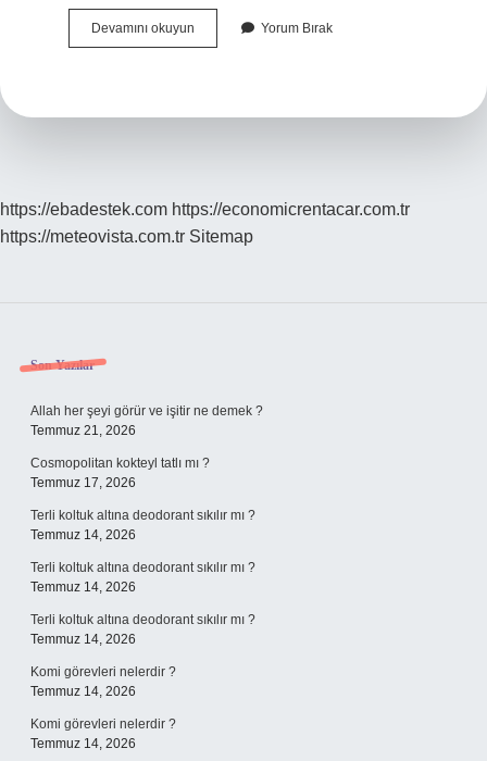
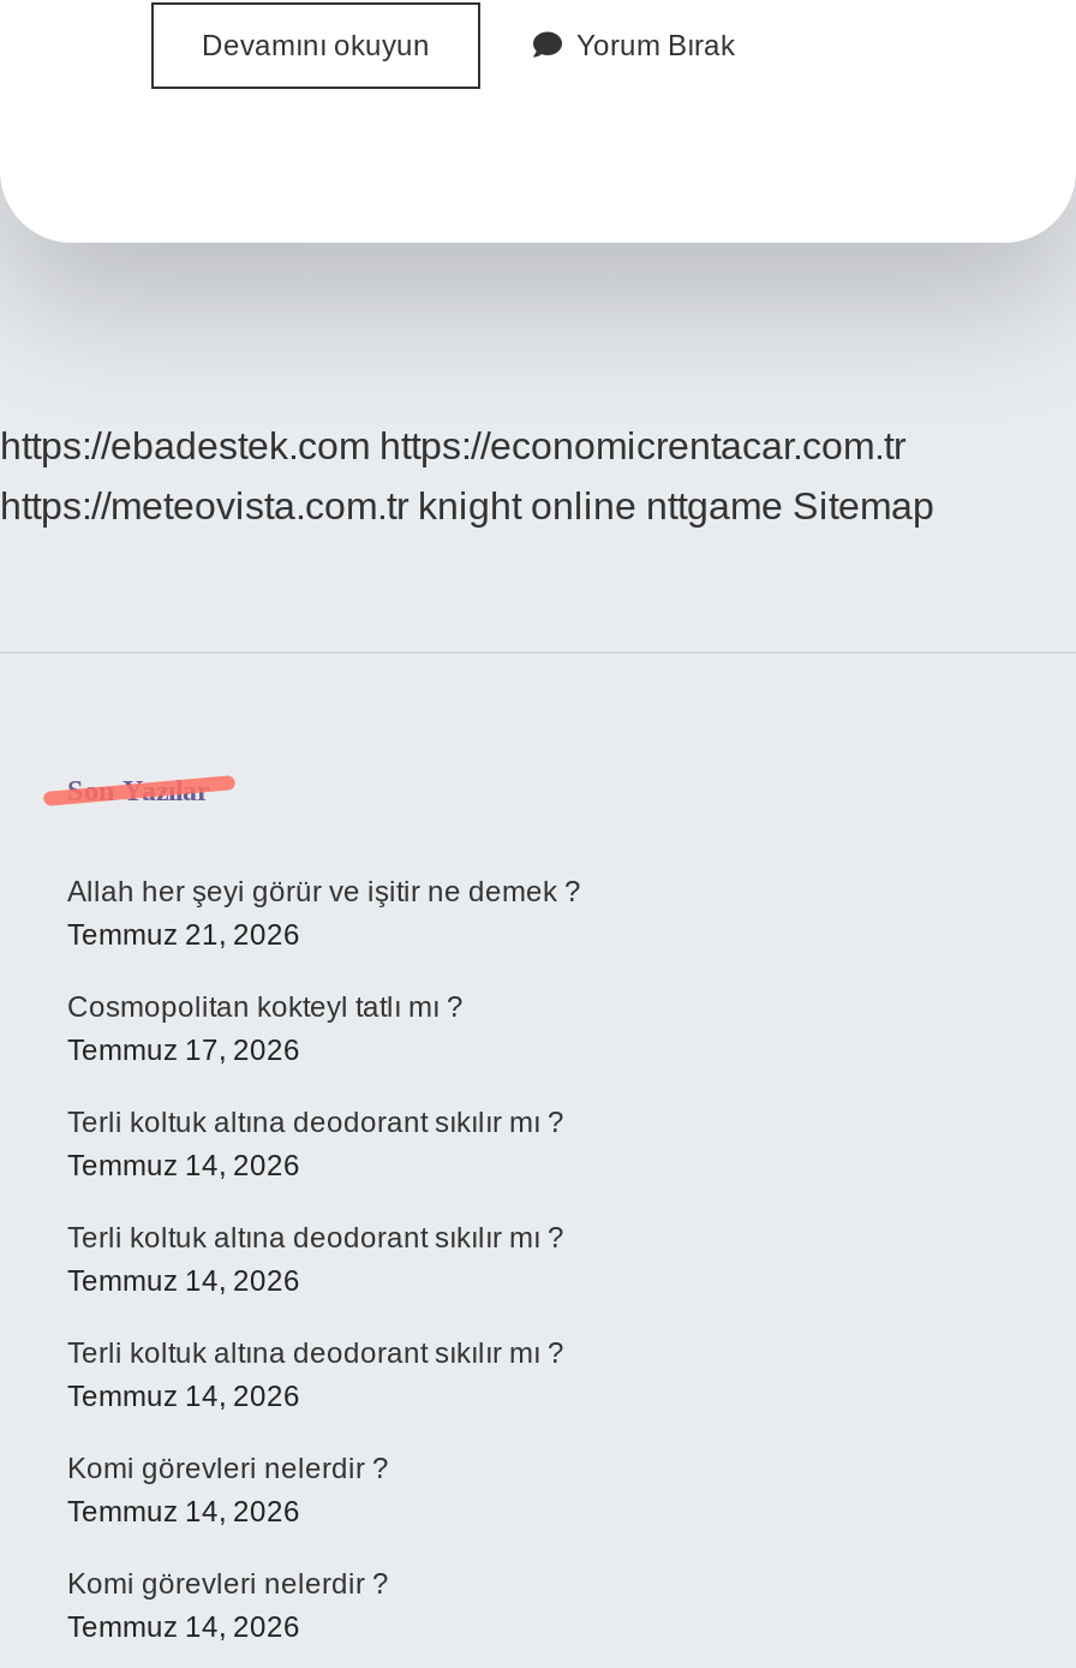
[0,227,253,246] https://meteovista.com.tr Sitemap -> [0,485,934,526] https://meteovista.com.tr knight online nttgame Sitemap

